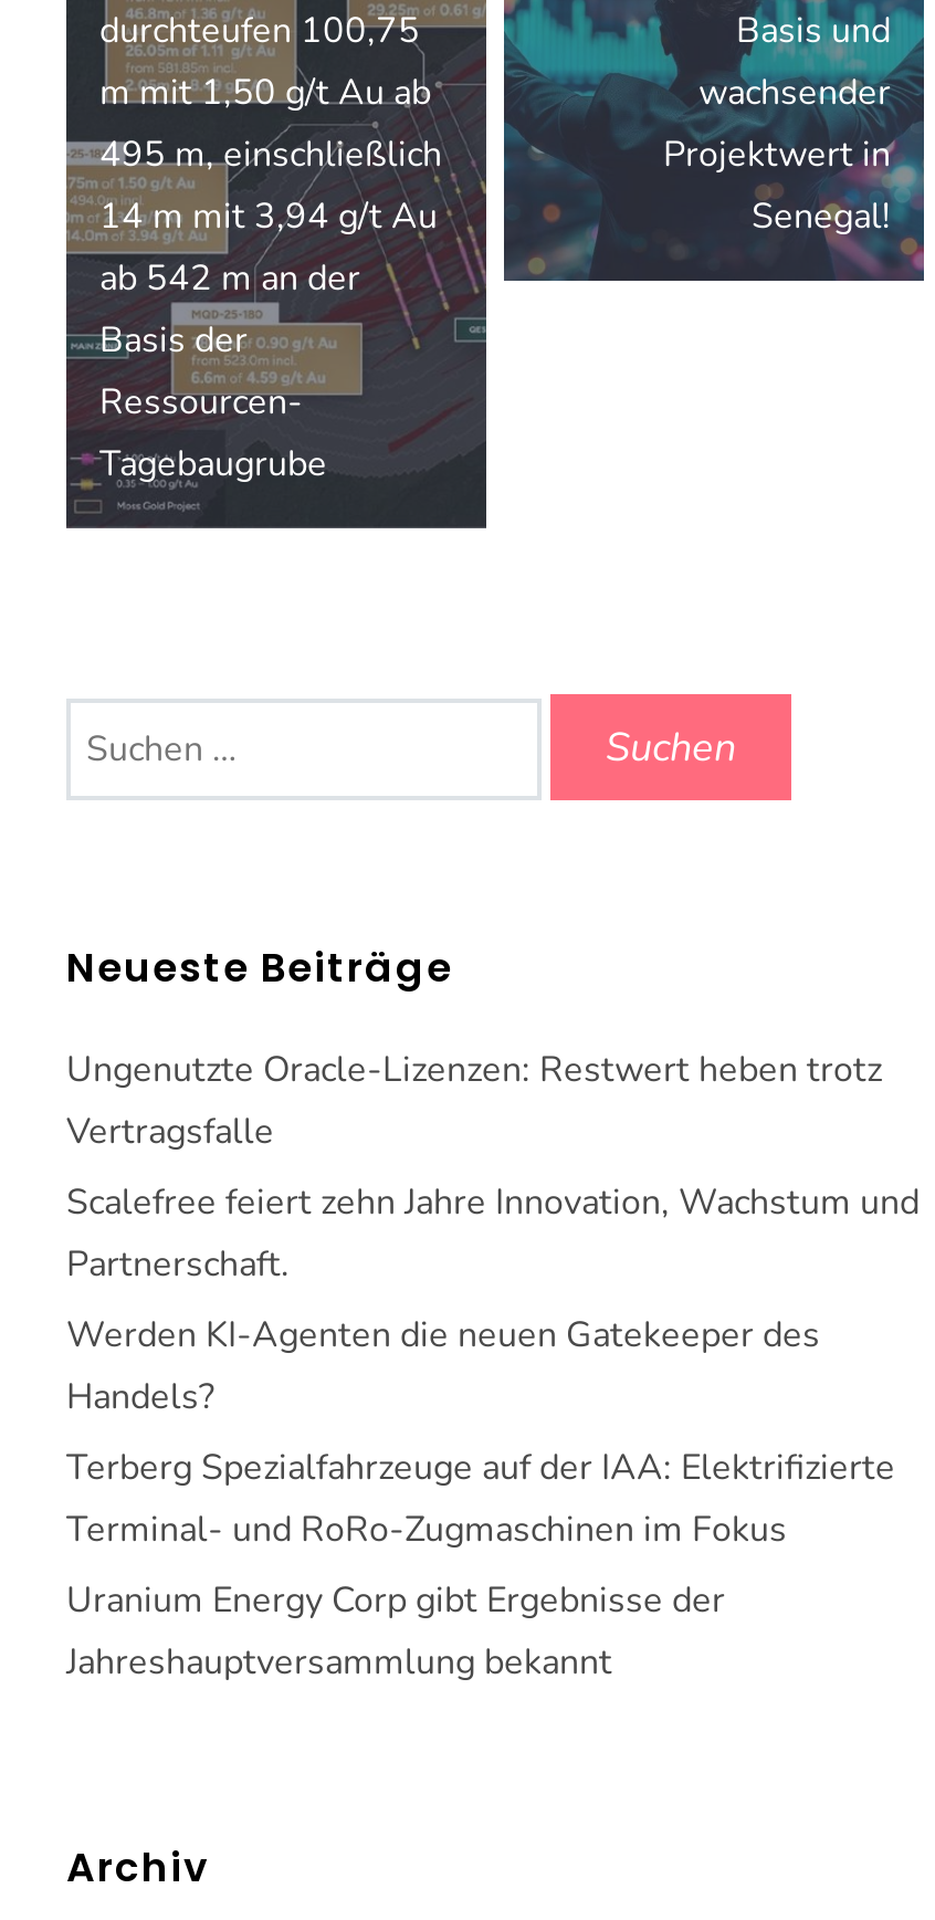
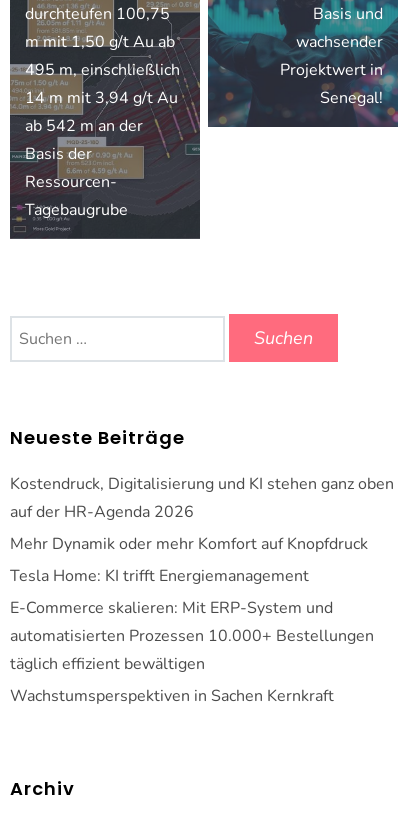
[66,1046,882,1157] Ungenutzte Oracle-Lizenzen: Restwert heben trotz | Vertragsfalle -> [10,473,394,523] Kostendruck, Digitalisierung und KI stehen ganz oben | auf der HR-Agenda 2026
[66,1179,920,1290] Scalefree feiert zehn Jahre Innovation, Wachstum und | Partnerschaft. -> [10,533,368,555] Mehr Dynamik oder mehr Komfort auf Knopfdruck
[66,1312,820,1422] Werden KI-Agenten die neuen Gatekeeper des | Handels? -> [10,565,309,587] Tesla Home: KI trifft Energiemanagement
[66,1444,895,1555] Terberg Spezialfahrzeuge auf der IAA: Elektrifizierte | Terminal- und RoRo-Zugmaschinen im Fokus -> [10,597,374,675] E-Commerce skalieren: Mit ERP-System und | automatisierten Prozessen 10.000+ Bestellungen | täglich effizient bewältigen
[66,1577,725,1687] Uranium Energy Corp gibt Ergebnisse der | Jahreshauptversammlung bekannt -> [10,685,334,707] Wachstumsperspektiven in Sachen Kernkraft

